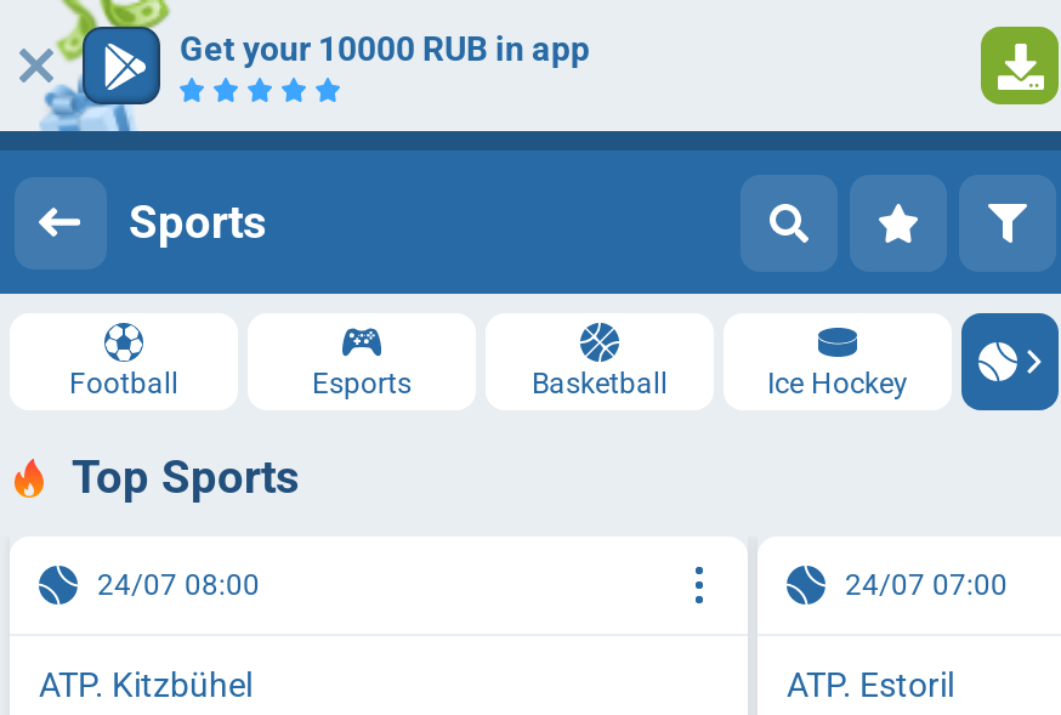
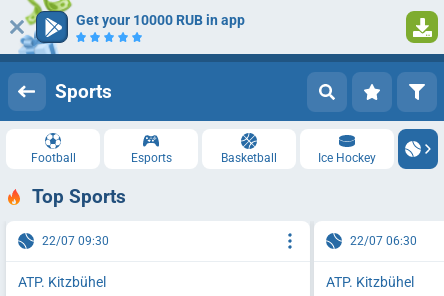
[97,567,260,601] 24/07 08:00 -> [42,233,109,247] 22/07 09:30
[845,567,1008,601] 24/07 07:00 -> [350,233,417,247] 22/07 06:30
[787,664,954,703] ATP. Estoril -> [326,273,414,289] ATP. Kitzbühel

